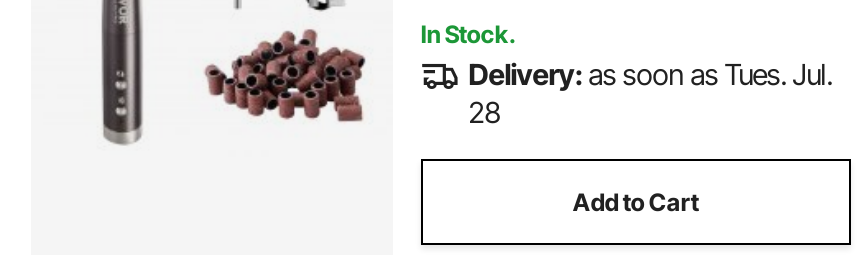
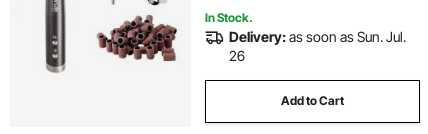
[468,56,832,90] Delivery: as soon as Tues. Jul. -> [229,28,406,45] Delivery: as soon as Sun. Jul.
[468,94,500,128] 28 -> [229,47,245,64] 26

